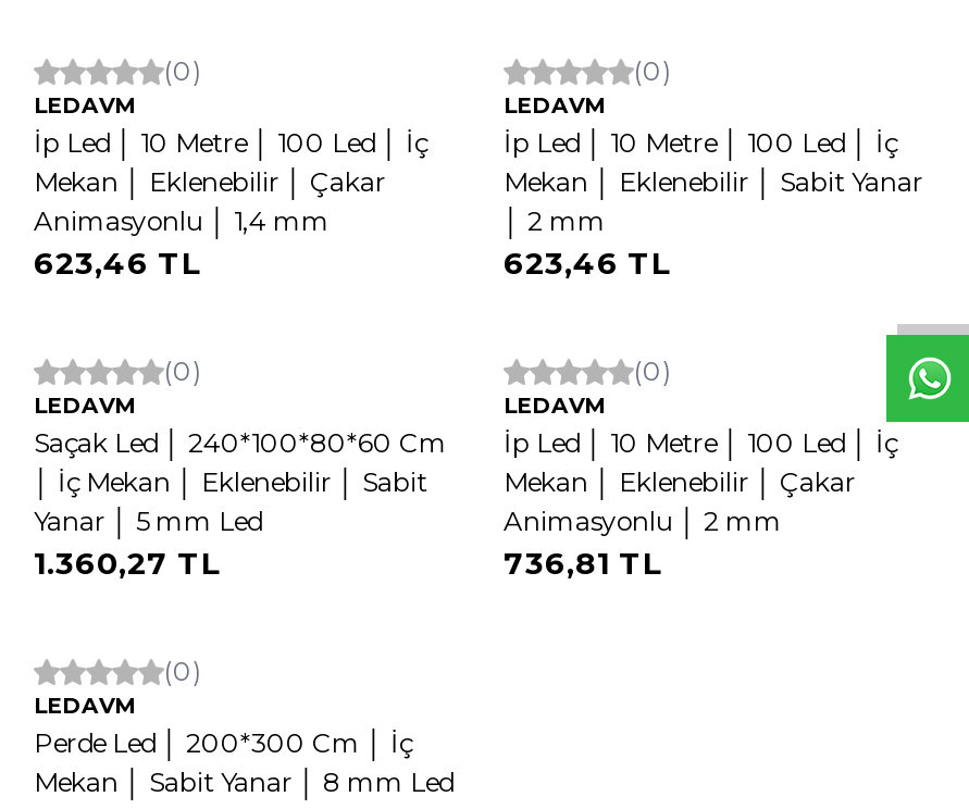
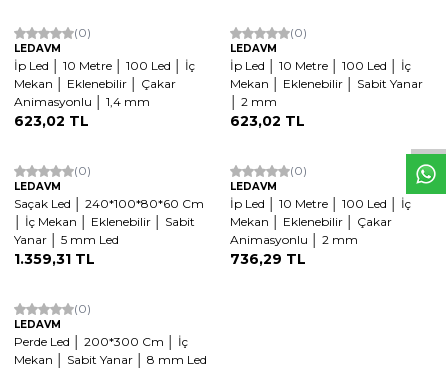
[34,243,201,282] 623,46 TL -> [14,112,89,130] 623,02 TL
[504,243,671,282] 623,46 TL -> [230,112,305,130] 623,02 TL
[34,543,221,582] 1.360,27 TL -> [14,250,95,268] 1.359,31 TL
[504,543,662,582] 736,81 TL -> [230,250,306,268] 736,29 TL

